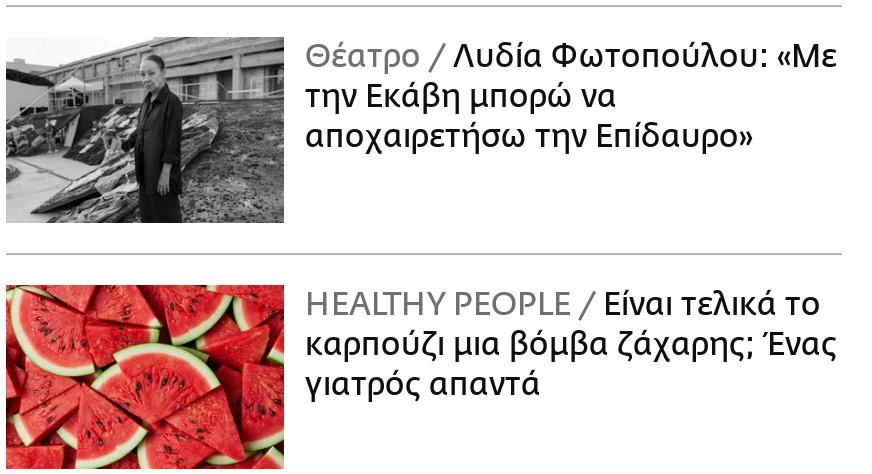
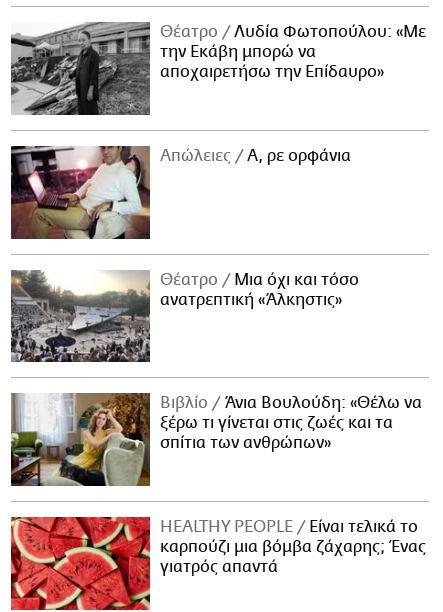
none -> [10,145,351,240] [image] | Απώλειες Α, ρε ορφάνια
none -> [10,269,359,363] [image] | Θέατρο Μια όχι και τόσο | ανατρεπτική «Άλκηστις»
none -> [10,392,422,487] [image] | Βιβλίο Άνια Βουλούδη: «Θέλω να | ξέρω τι γίνεται στις ζωές και τα | σπίτια των ανθρώπων»

